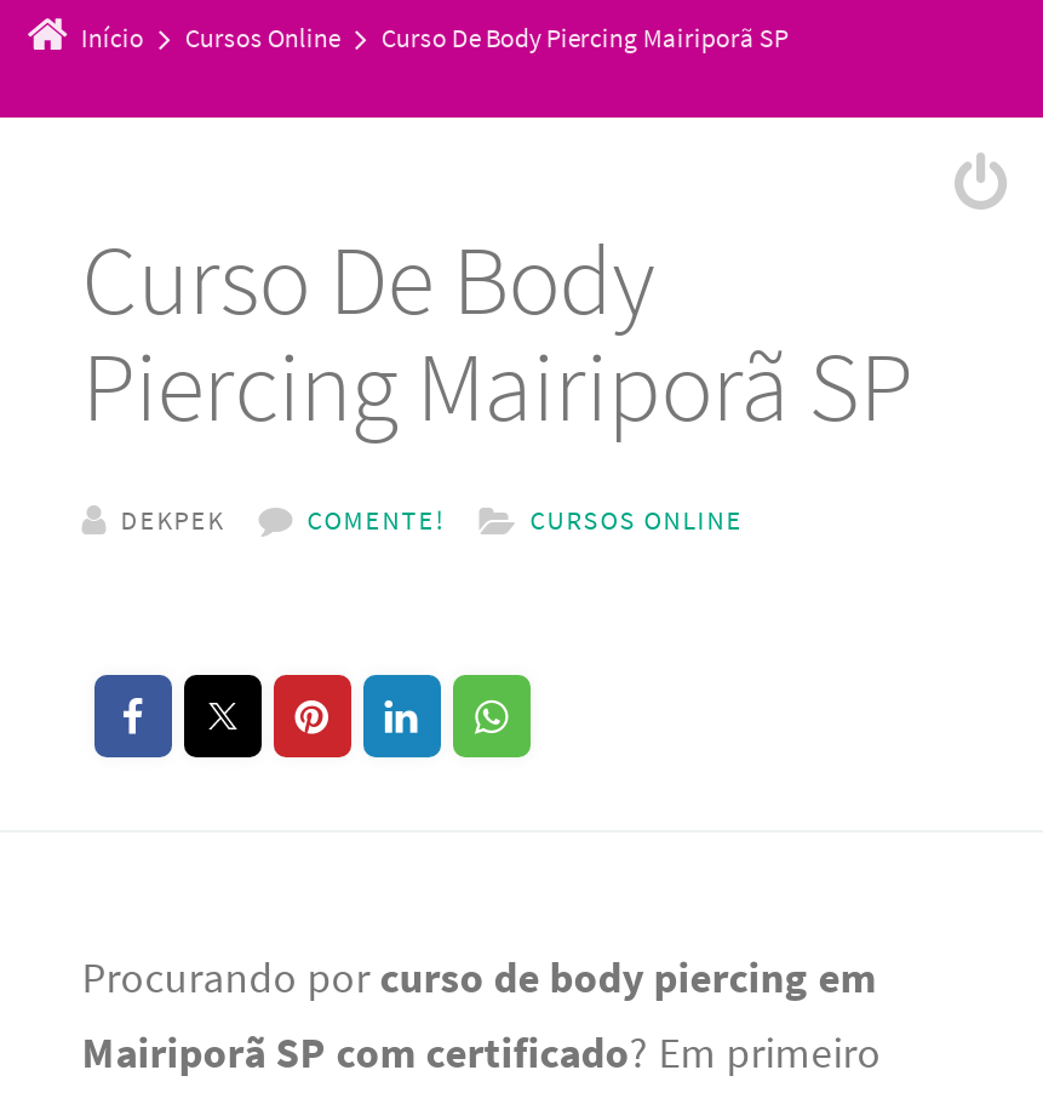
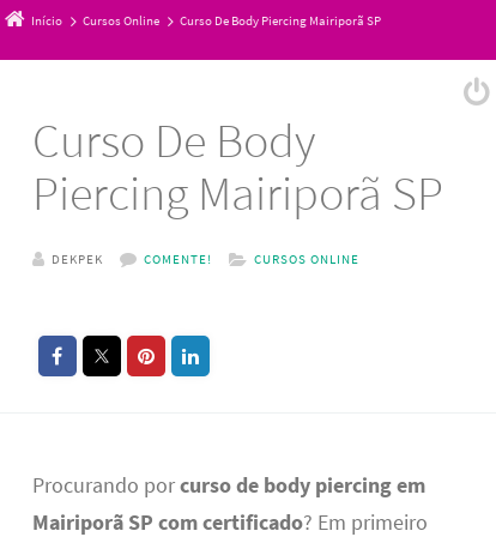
[451,673,533,760] [image] -> none

